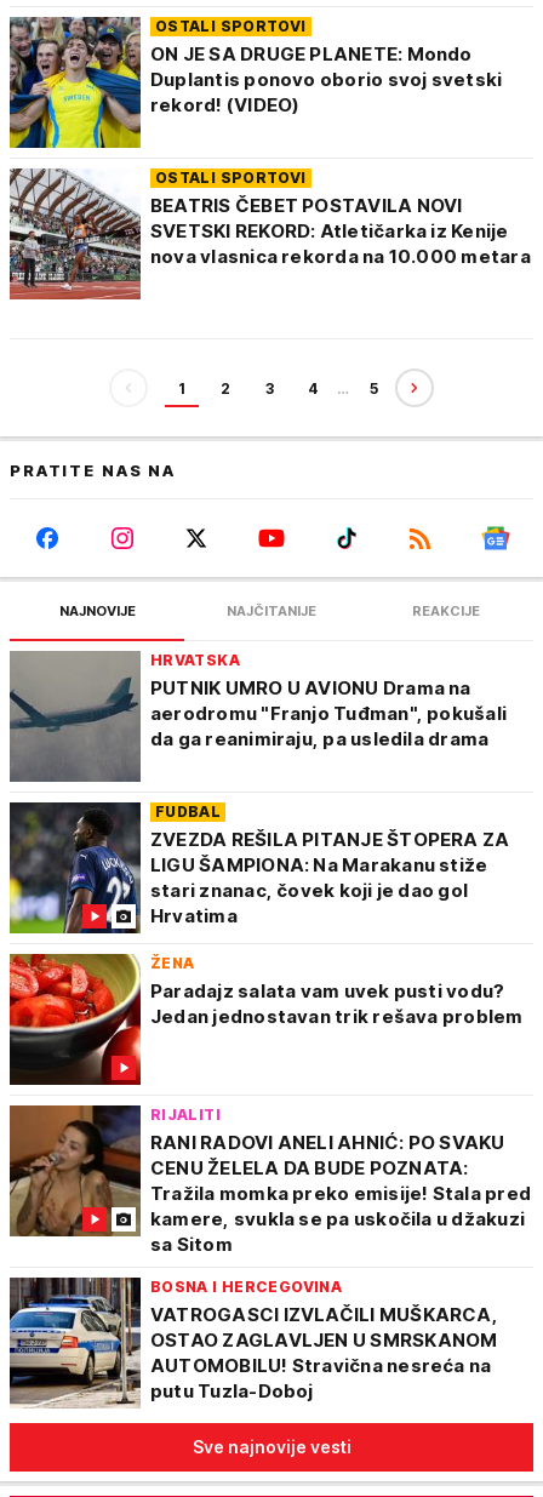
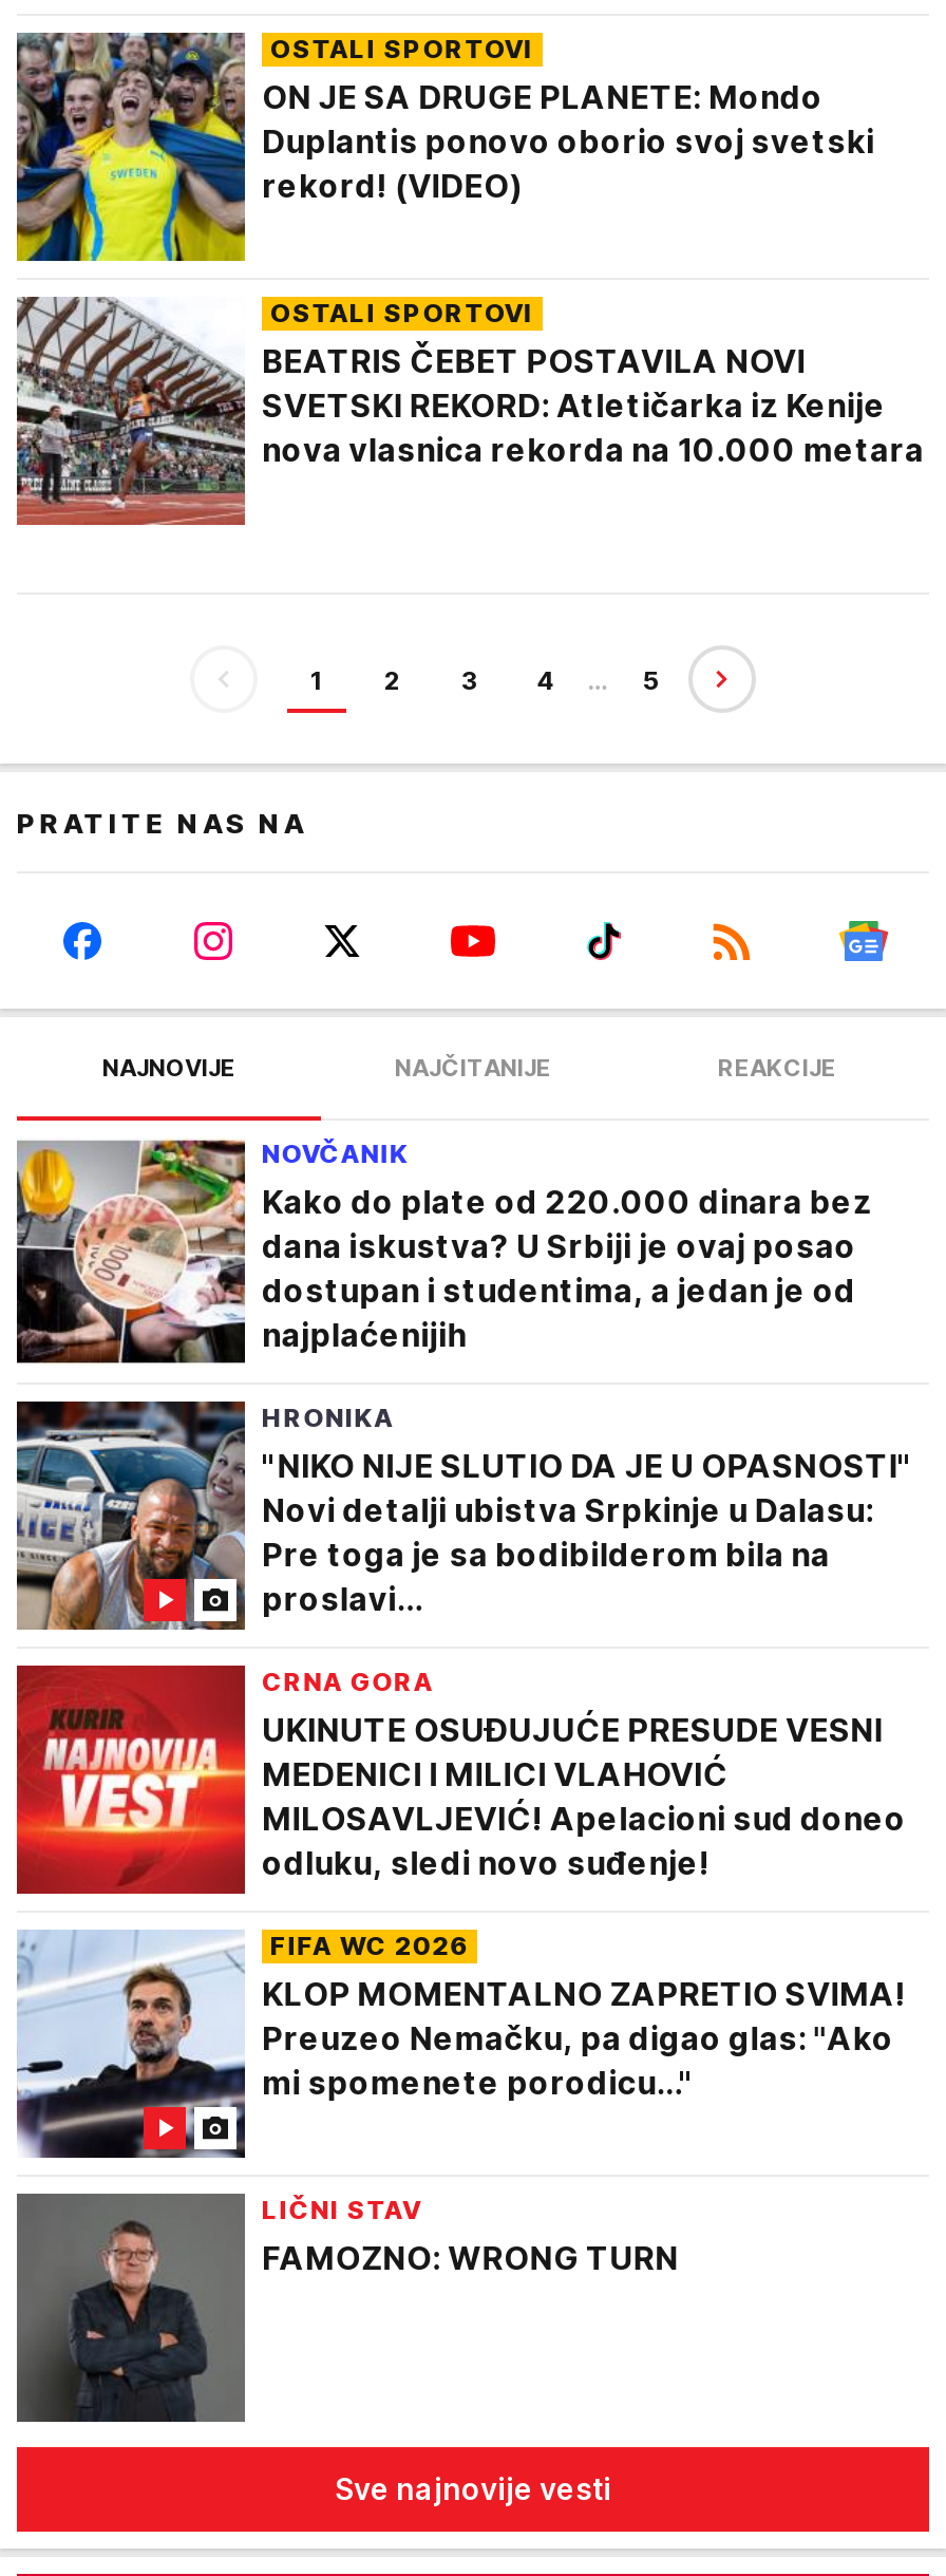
[10,651,507,782] [image] | HRVATSKA | PUTNIK UMRO U AVIONU Drama na | aerodromu "Franjo Tuđman", pokušali | da ga reanimiraju, pa usledila drama -> [15,1137,872,1364] [image] | NOVČANIK | Kako do plate od 220.000 dinara bez | dana iskustva? U Srbiji je ovaj posao | dostupan i studentima, a jedan je od | najplaćenijih
[8,802,510,935] [image] | FUDBAL | ZVEZDA REŠILA PITANJE ŠTOPERA ZA | LIGU ŠAMPIONA: Na Marakanu stiže | stari znanac, čovek koji je dao gol | Hrvatima -> [15,1399,913,1632] [image] | HRONIKA | "NIKO NIJE SLUTIO DA JE U OPASNOSTI" | Novi detalji ubistva Srpkinje u Dalasu: | Pre toga je sa bodibilderom bila na | proslavi...
[8,953,523,1086] [image] | ŽENA | Paradajz salata vam uvek pusti vodu? | Jedan jednostavan trik rešava problem -> [15,1663,906,1896] [image] | CRNA GORA | UKINUTE OSUĐUJUĆE PRESUDE VESNI | MEDENICI I MILICI VLAHOVIĆ | MILOSAVLJEVIĆ! Apelacioni sud doneo | odluku, sledi novo suđenje!
[8,1104,531,1256] [image] | RIJALITI | RANI RADOVI ANELI AHNIĆ: PO SVAKU | CENU ŽELELA DA BUDE POZNATA: | Tražila momka preko emisije! Stala pred | kamere, svukla se pa uskočila u džakuzi | sa Sitom -> [17,1930,906,2160] [image] | FIFA WC 2026 | KLOP MOMENTALNO ZAPRETIO SVIMA! | Preuzeo Nemačku, pa digao glas: "Ako | mi spomenete porodicu..."
[8,1278,498,1409] [image] | BOSNA I HERCEGOVINA | VATROGASCI IZVLAČILI MUŠKARCA, | OSTAO ZAGLAVLJEN U SMRSKANOM | AUTOMOBILU! Stravična nesreća na | putu Tuzla-Doboj -> [17,2194,679,2424] [image] | LIČNI STAV | FAMOZNO: WRONG TURN

